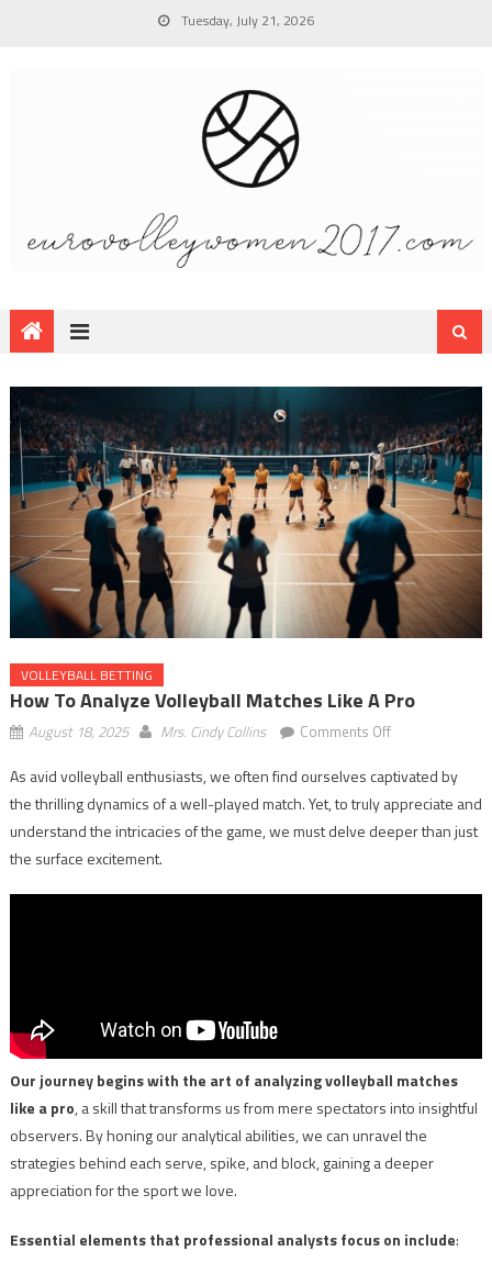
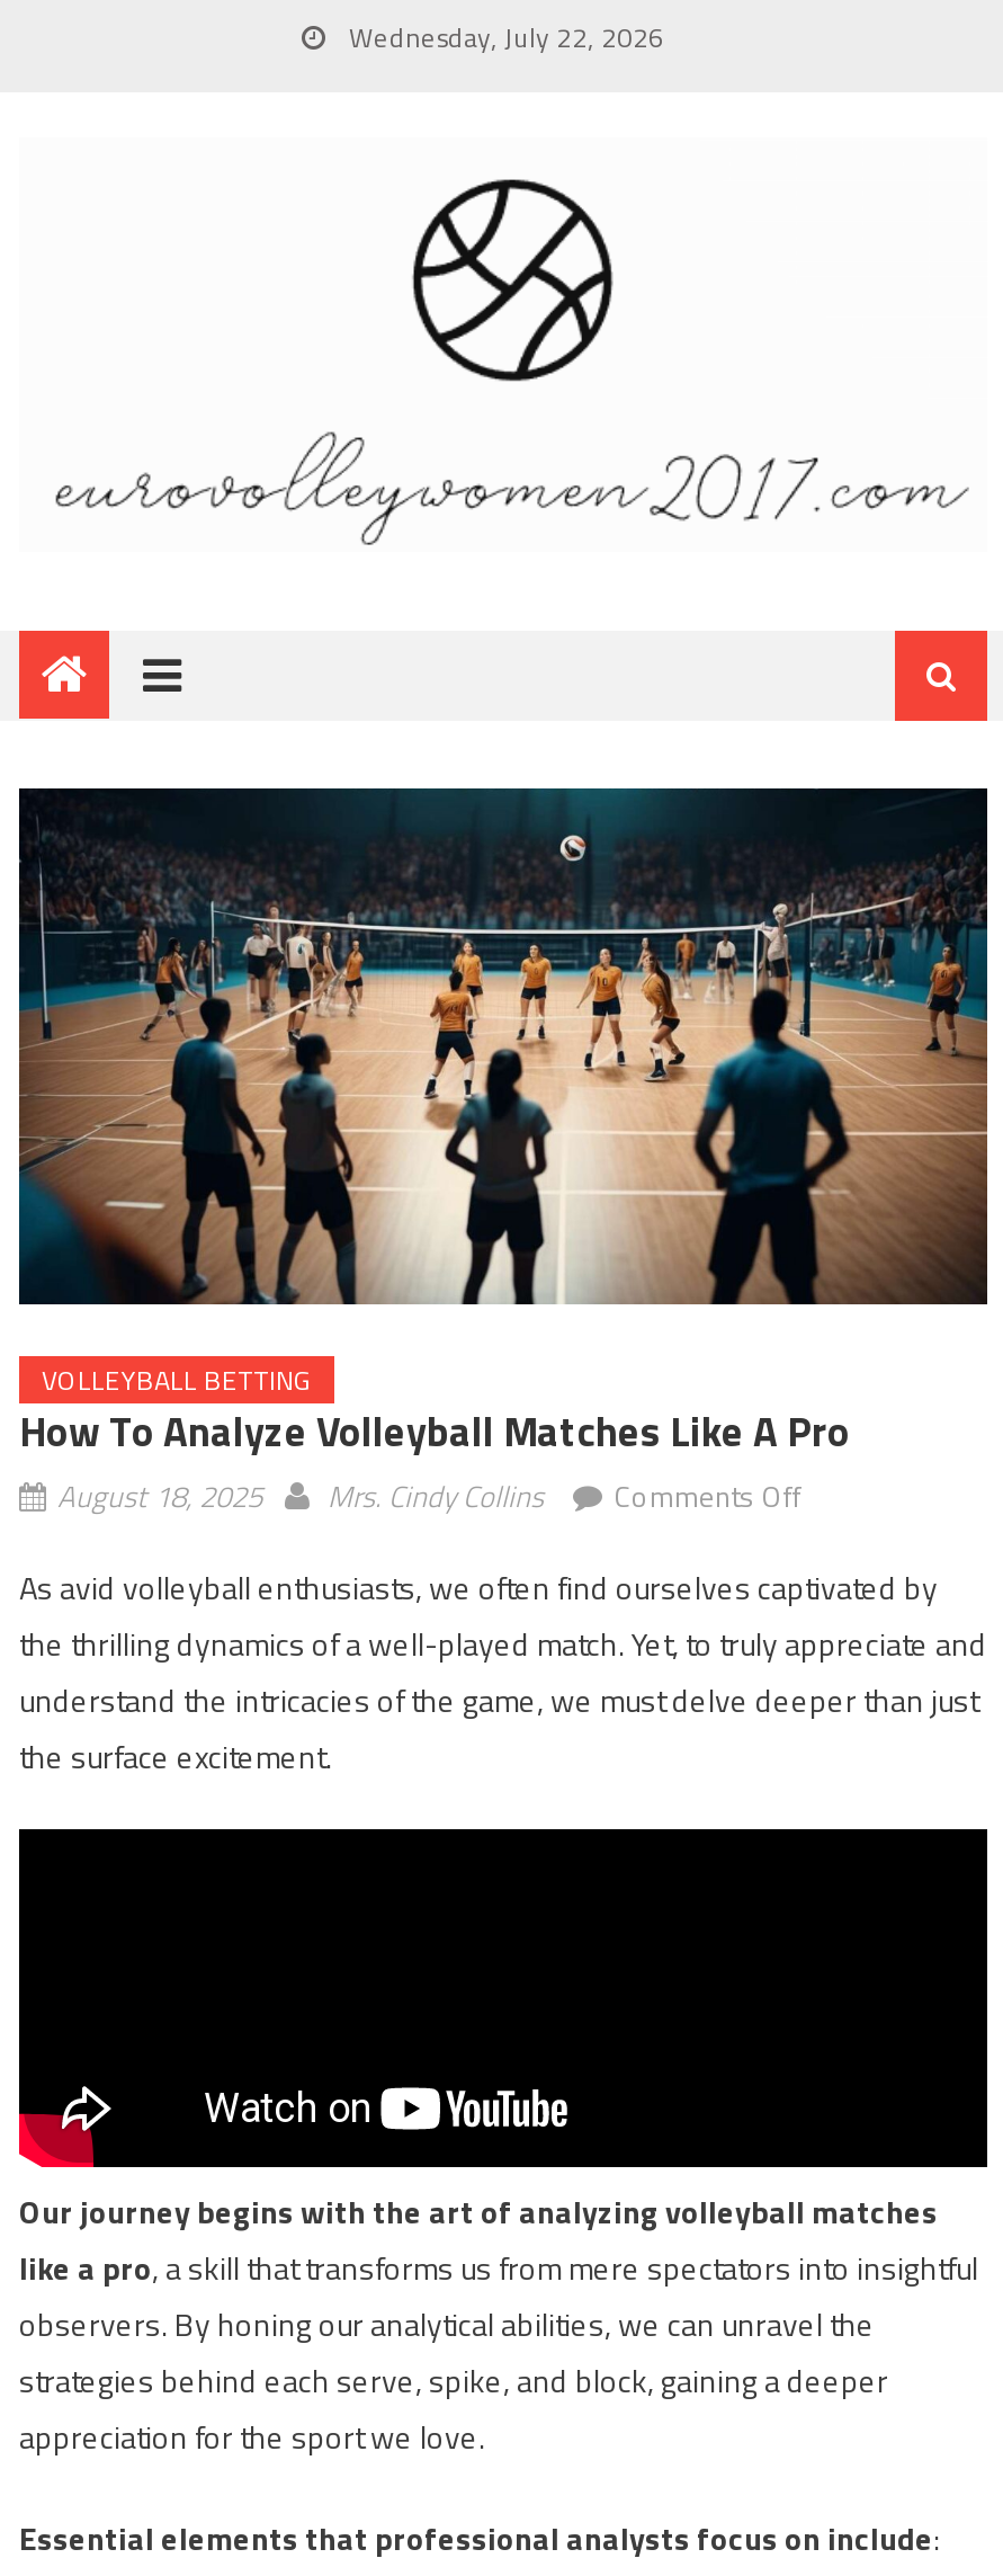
[178,10,314,31] Tuesday, July 21, 2026 -> [342,16,664,59] Wednesday, July 22, 2026

